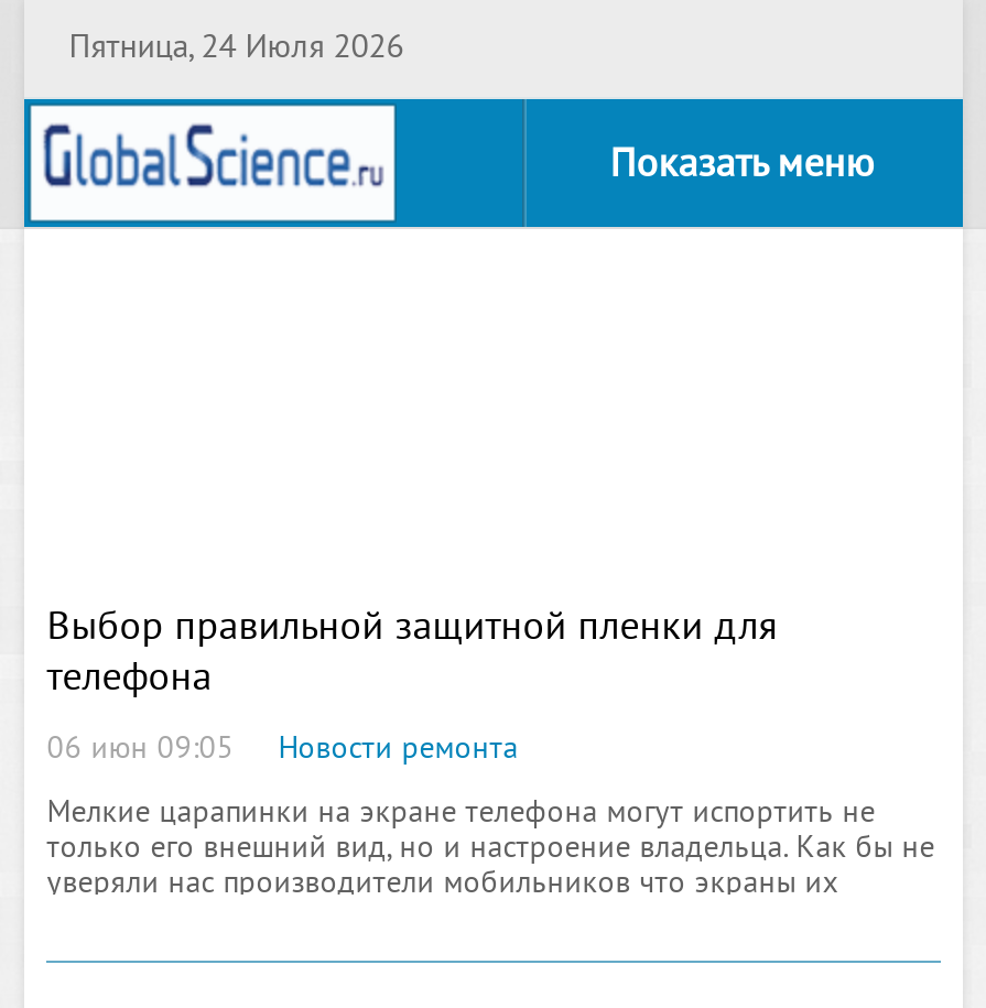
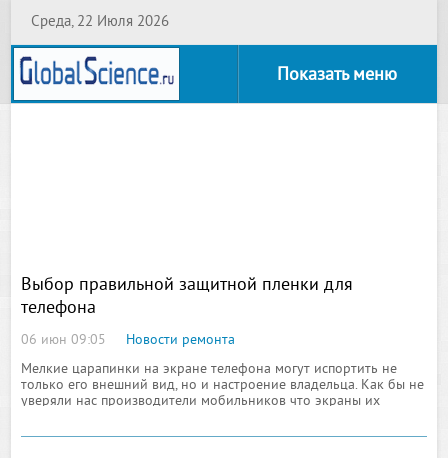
[69,29,404,71] Пятница, 24 Июля 2026 -> [31,13,169,32] Среда, 22 Июля 2026

